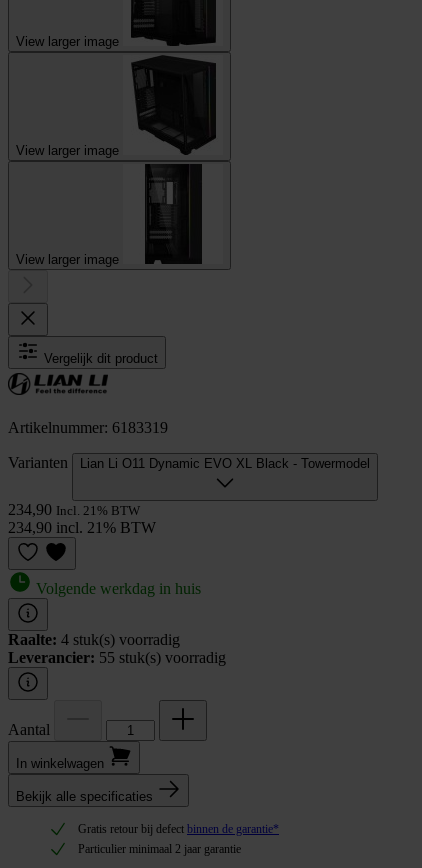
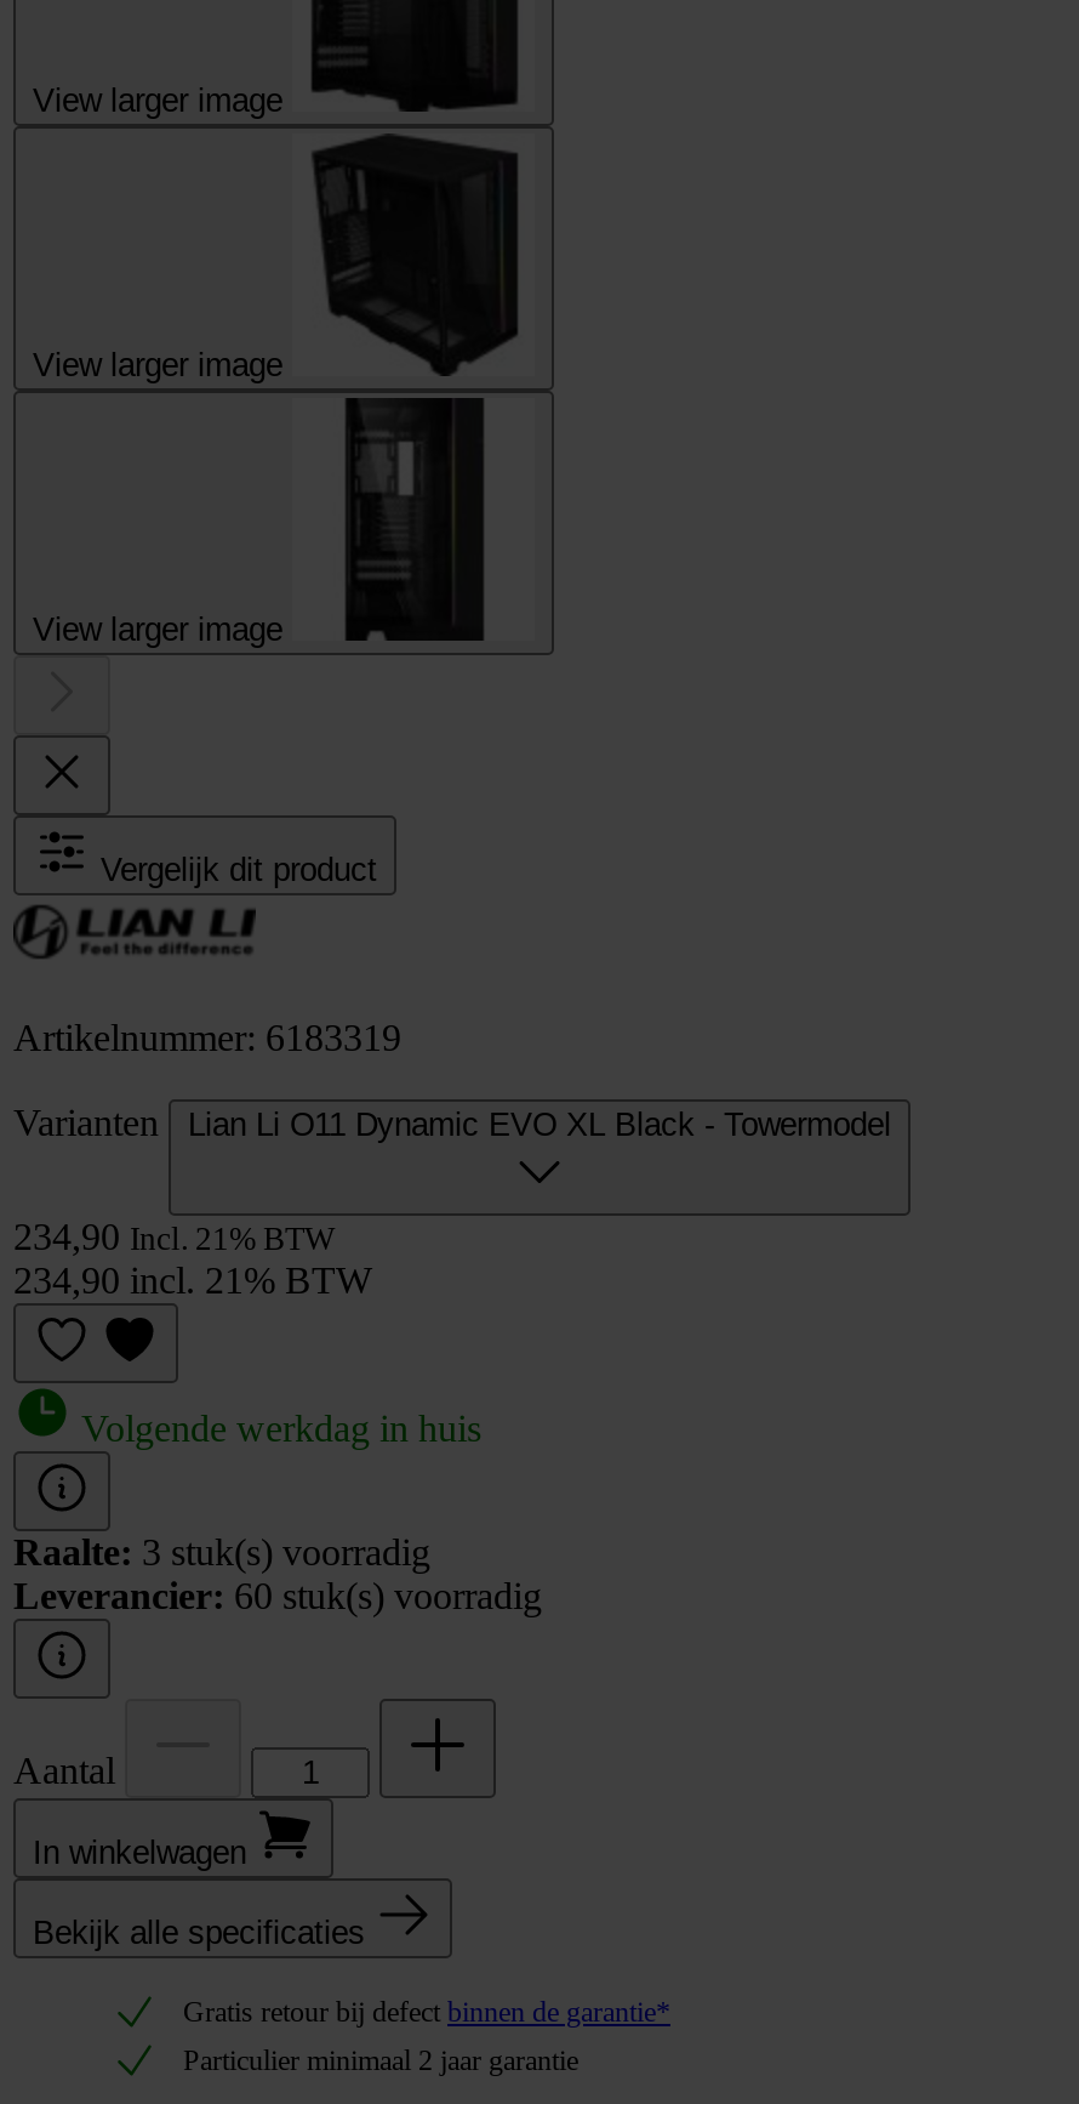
[8,631,180,648] Raalte: 4 stuk(s) voorradig -> [13,1531,430,1572] Raalte: 3 stuk(s) voorradig
[8,649,226,666] Leverancier: 55 stuk(s) voorradig -> [13,1574,542,1616] Leverancier: 60 stuk(s) voorradig

